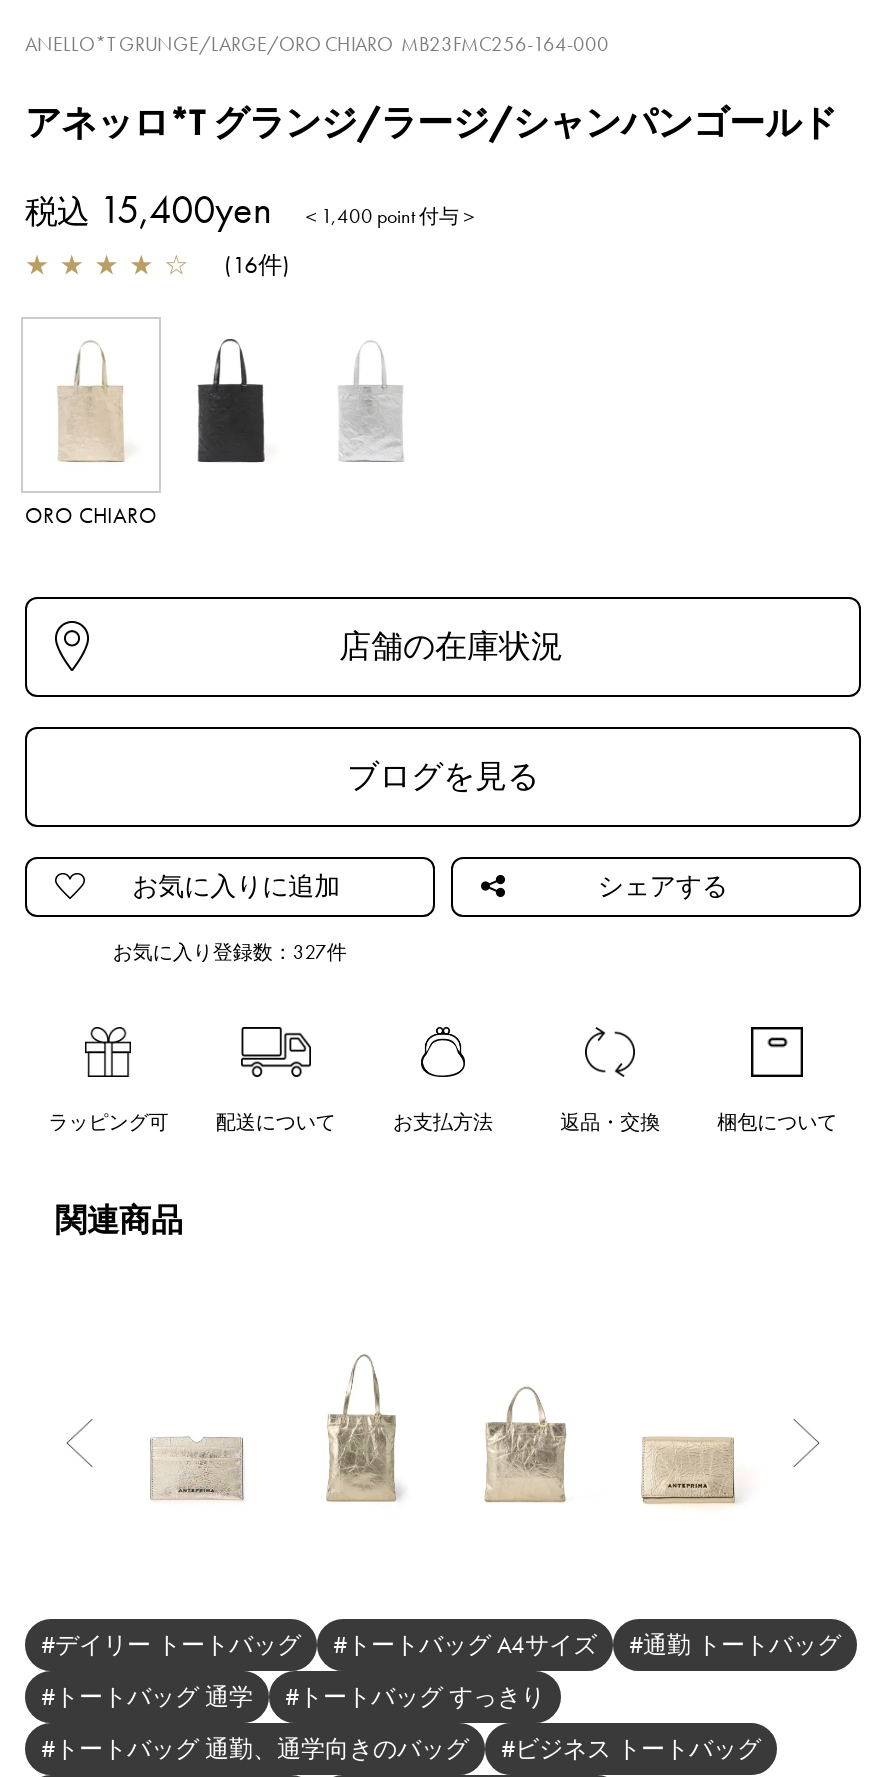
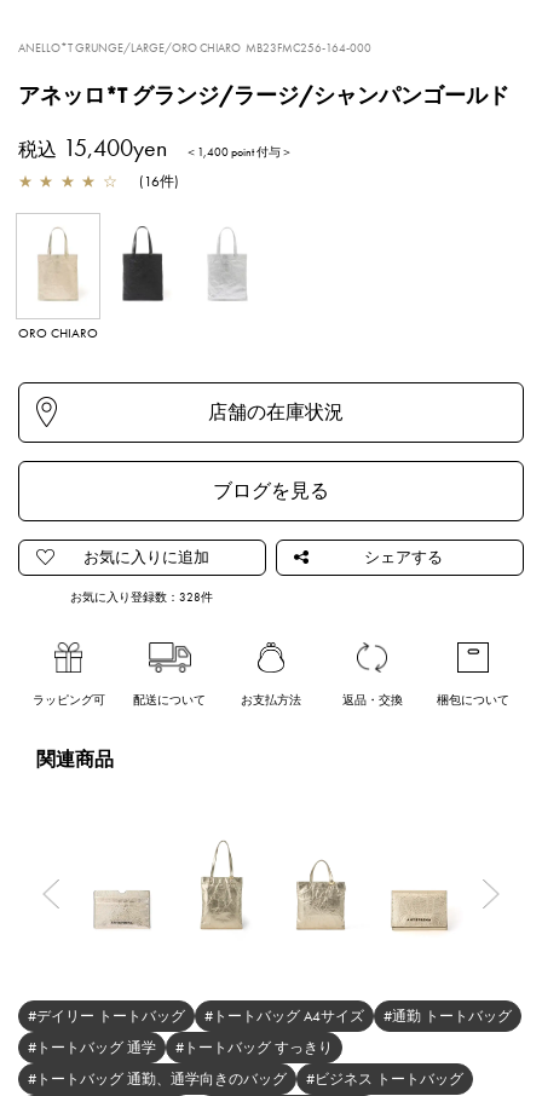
[113,939,347,965] お気に入り登録数：327件 -> [71,589,213,605] お気に入り登録数：328件

